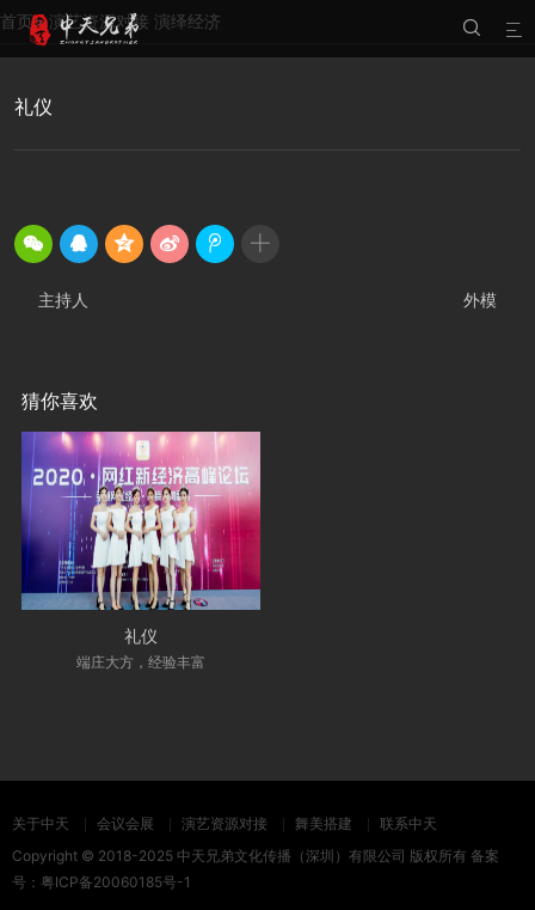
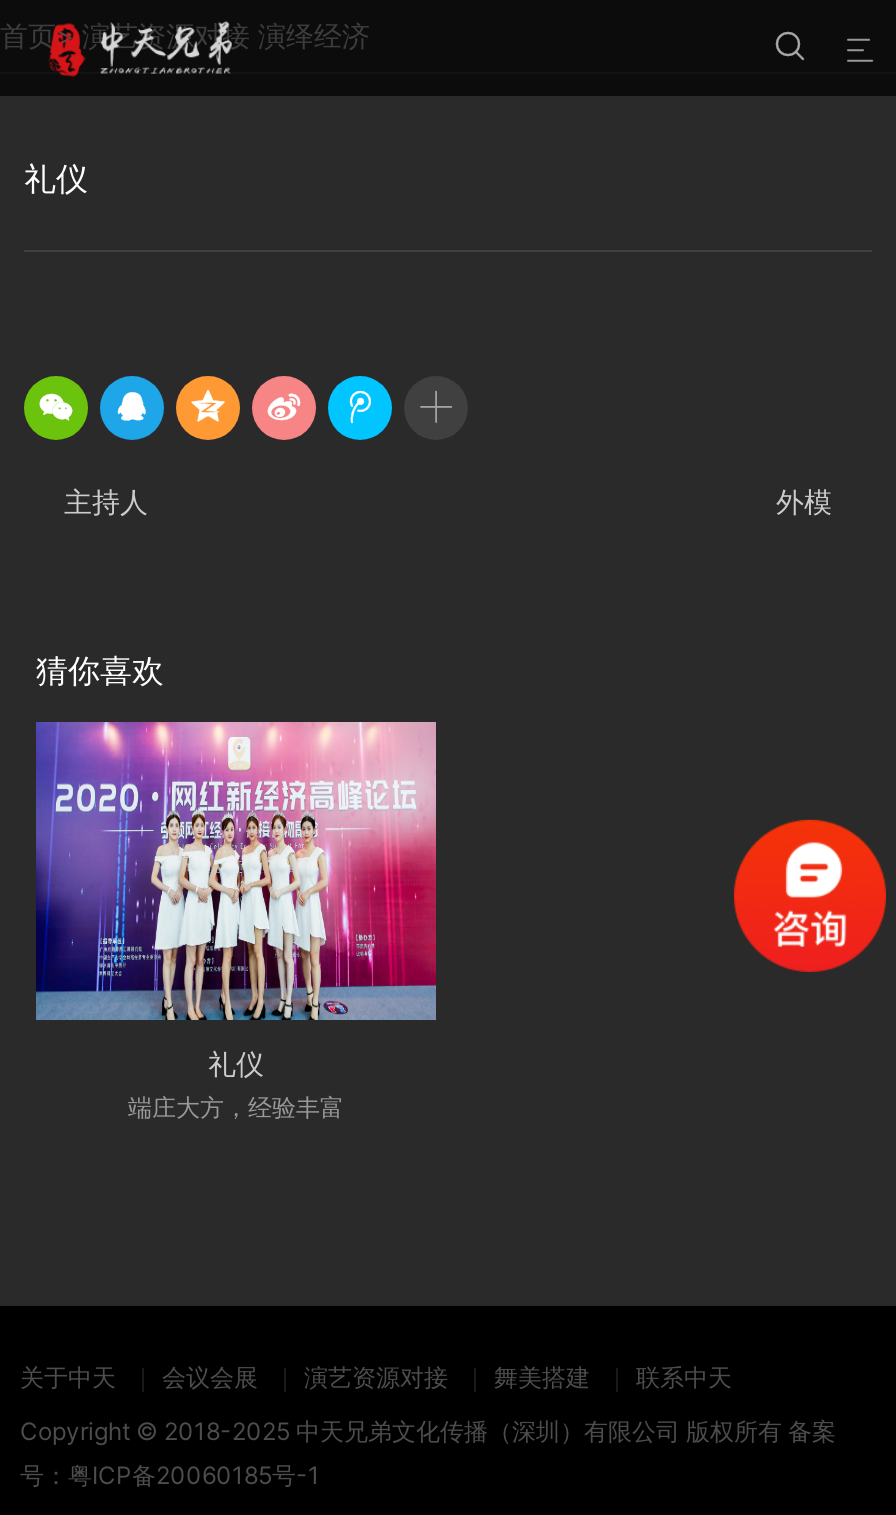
none -> [732,818,888,974] [image]

